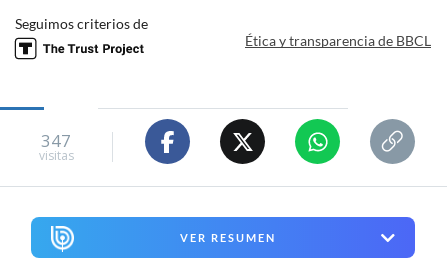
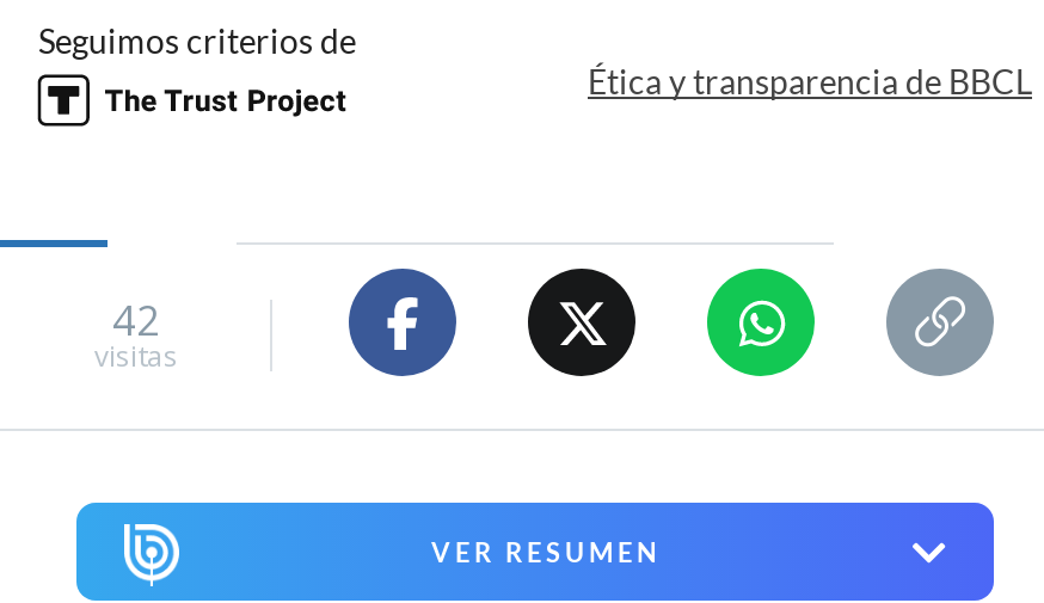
[41,129,71,152] 347 -> [112,293,160,347] 42

